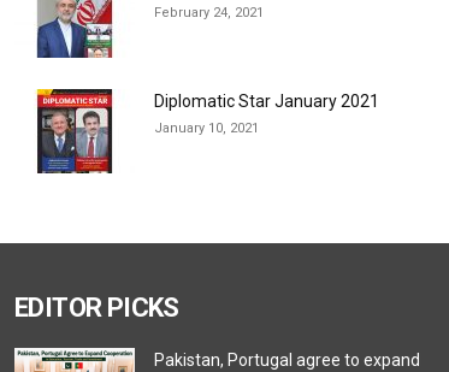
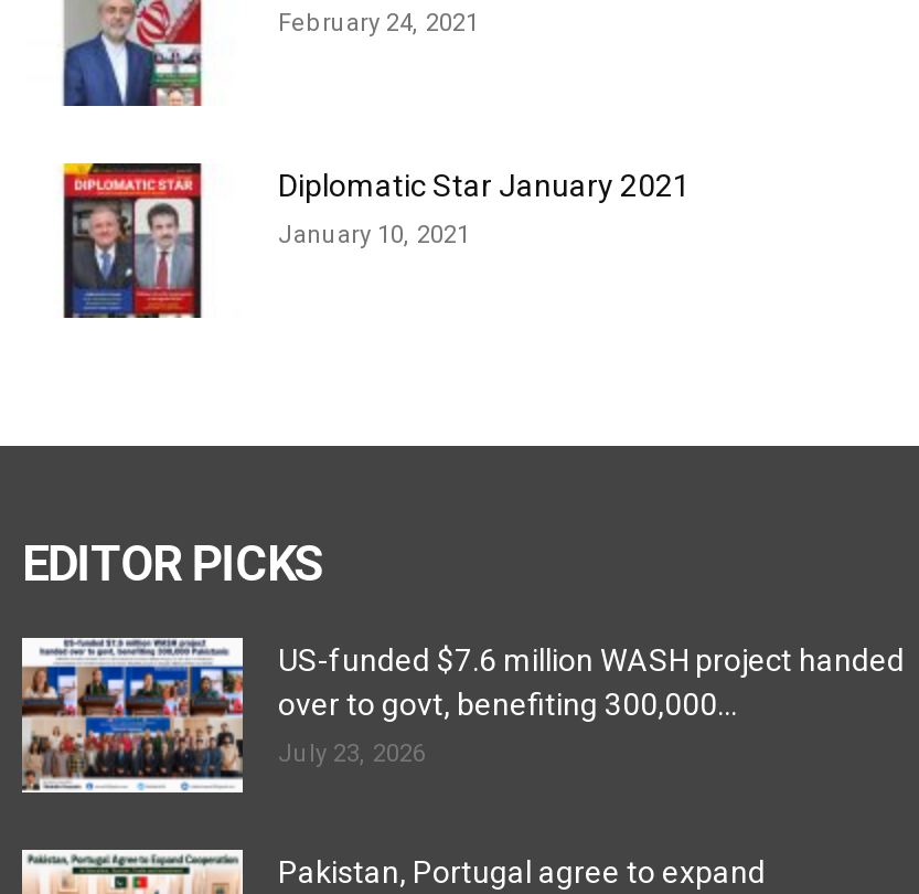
none -> [22,638,905,795] [image] | US-funded $7.6 million WASH project handed | over to govt, benefiting 300,000... | July 23, 2026

